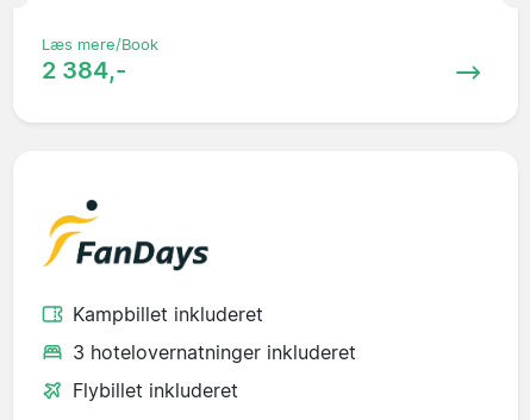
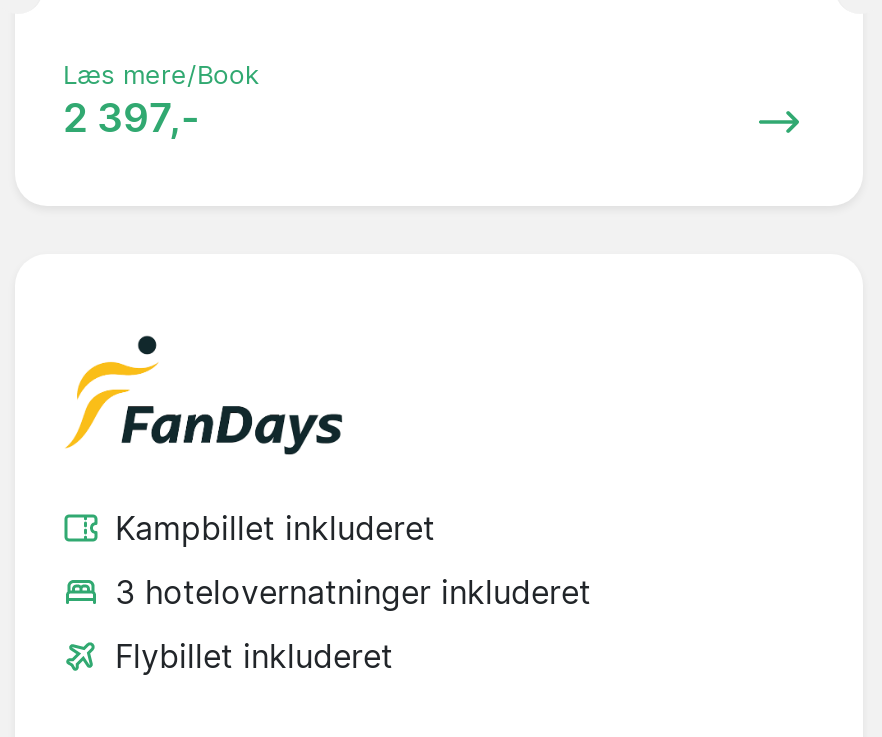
[42,56,126,85] 2 384,- -> [63,95,199,143] 2 397,-

